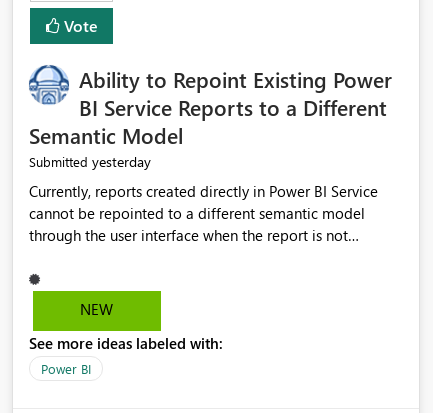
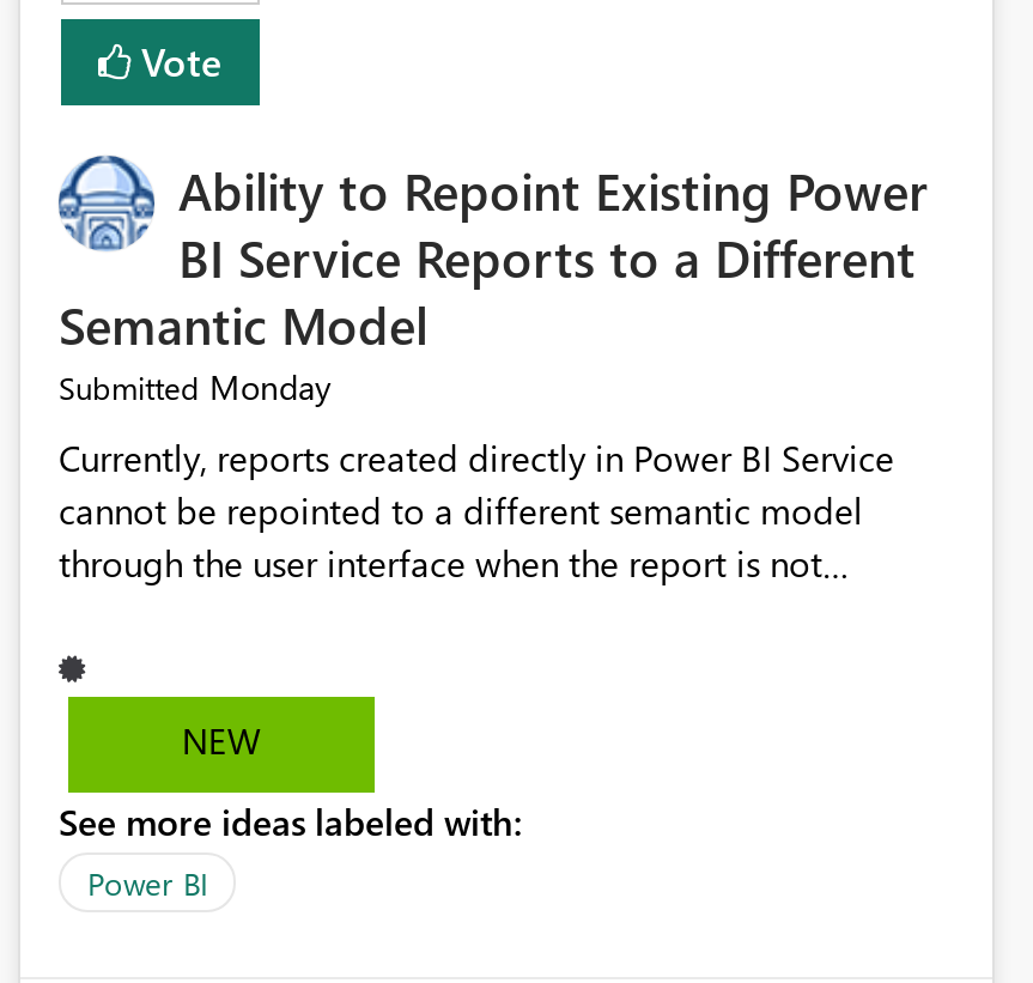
[29,152,151,171] Submitted yesterday -> [59,365,332,410] Submitted Monday

